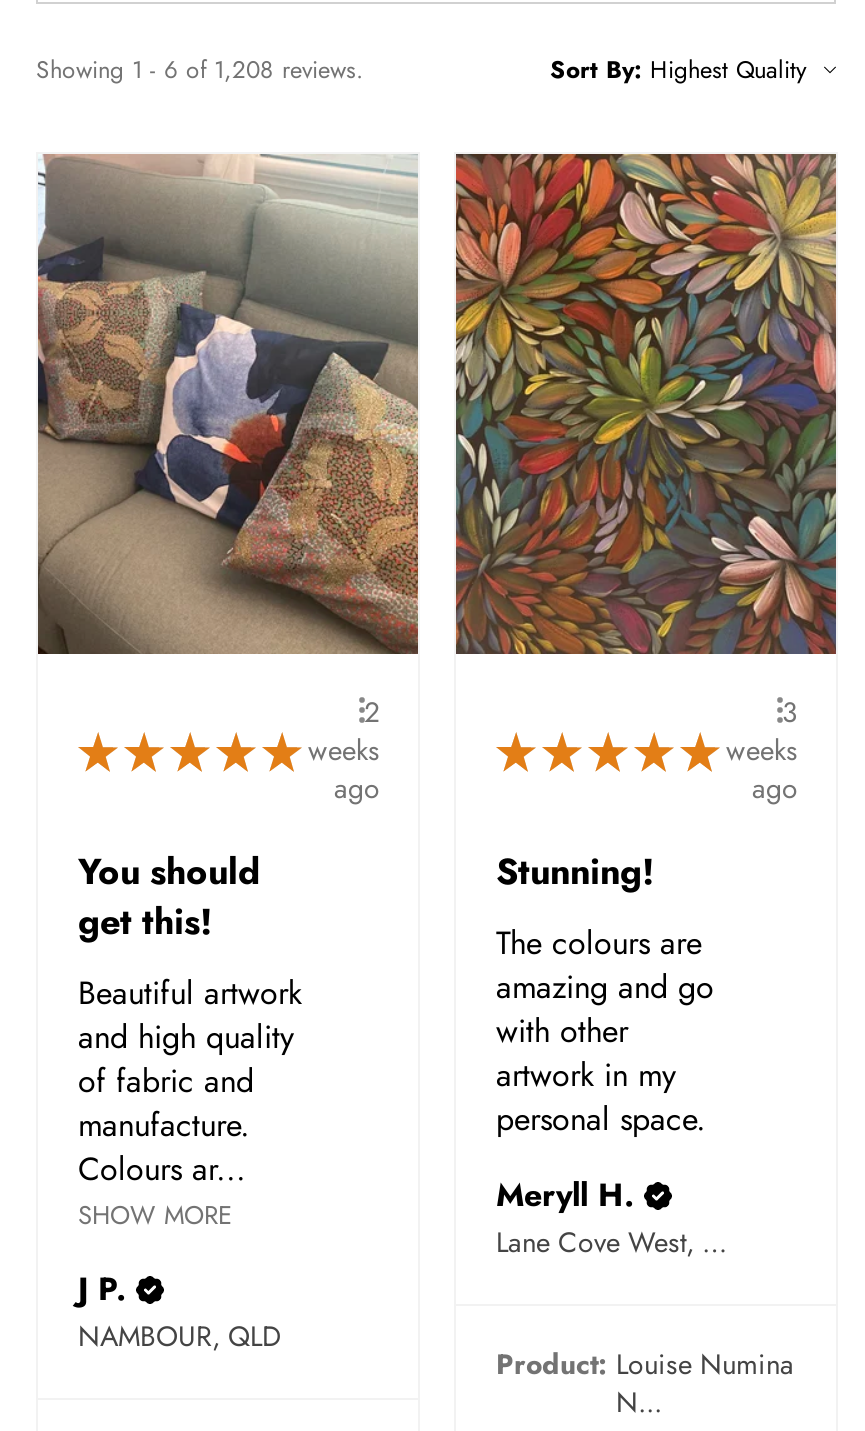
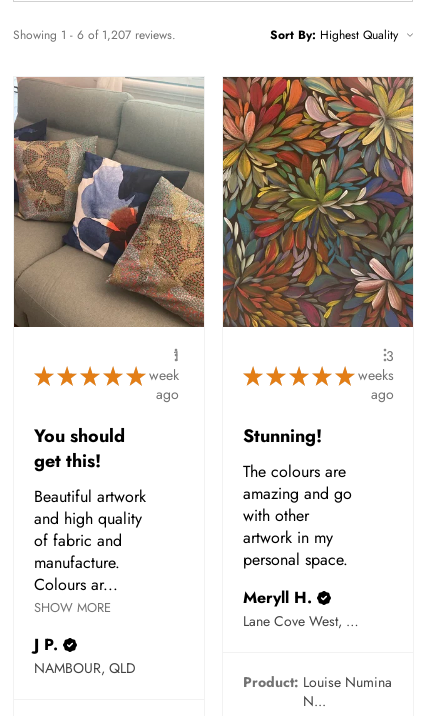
[36,52,364,88] Showing 1 - 6 of 1,208 reviews. -> [13,26,176,44] Showing 1 - 6 of 1,207 reviews.
[308,692,380,770] 2 | weeks -> [149,346,179,385] 1 | week

